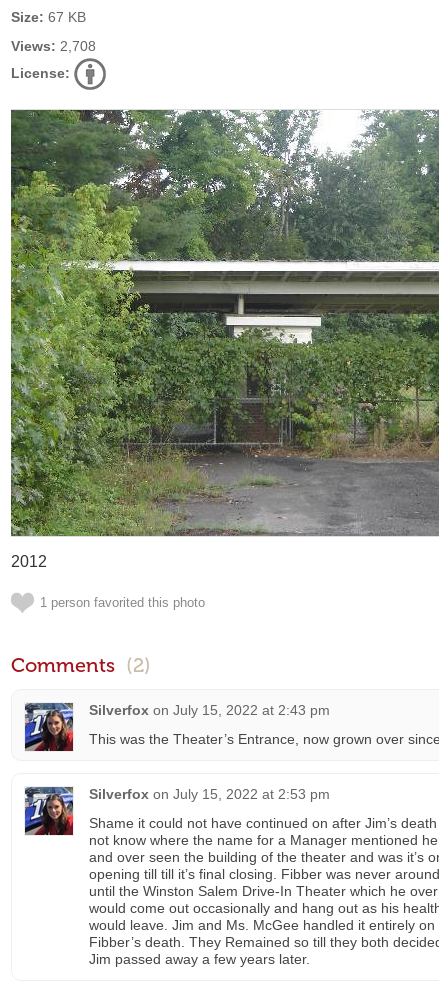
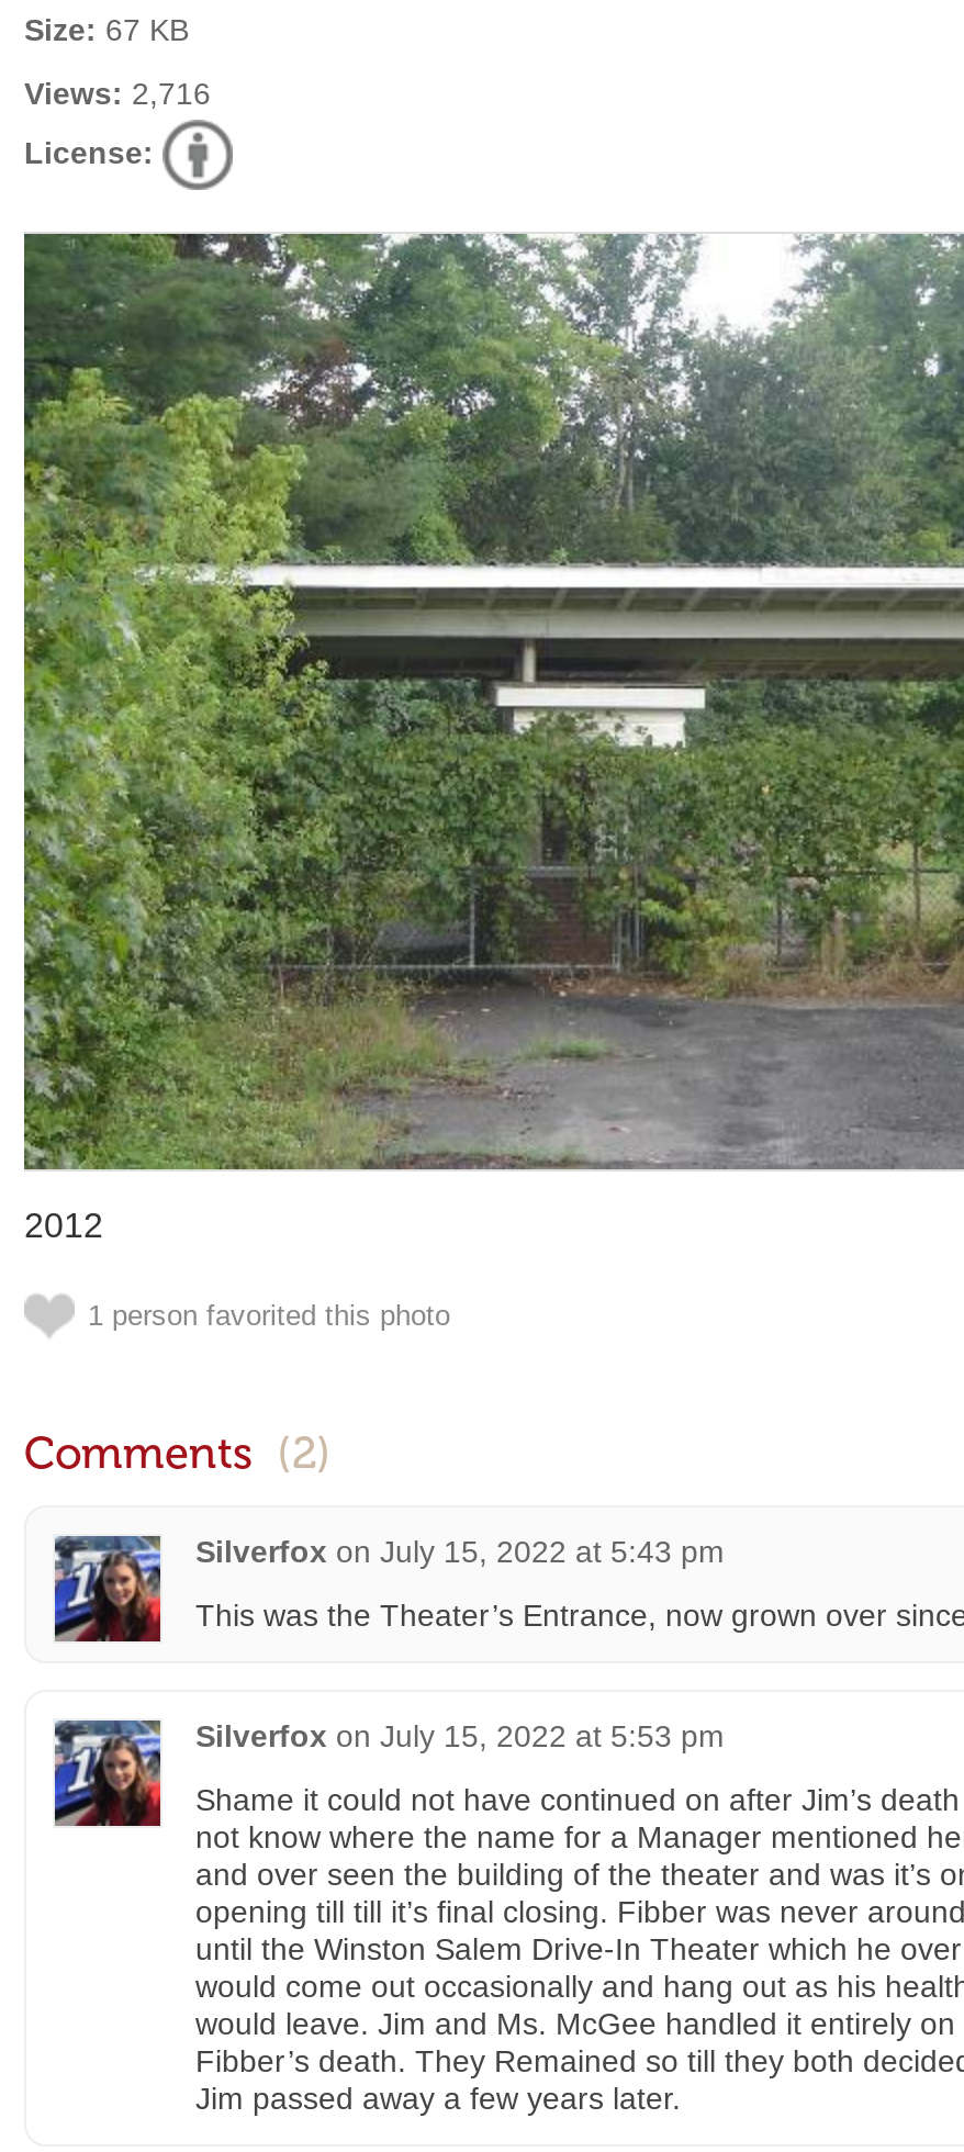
[11,38,96,54] Views: 2,708 -> [24,76,211,111] Views: 2,716
[89,702,330,718] Silverfox on July 15, 2022 at 2:43 pm -> [195,1534,725,1569] Silverfox on July 15, 2022 at 5:43 pm
[89,786,330,802] Silverfox on July 15, 2022 at 2:53 pm -> [195,1718,725,1753] Silverfox on July 15, 2022 at 5:53 pm

